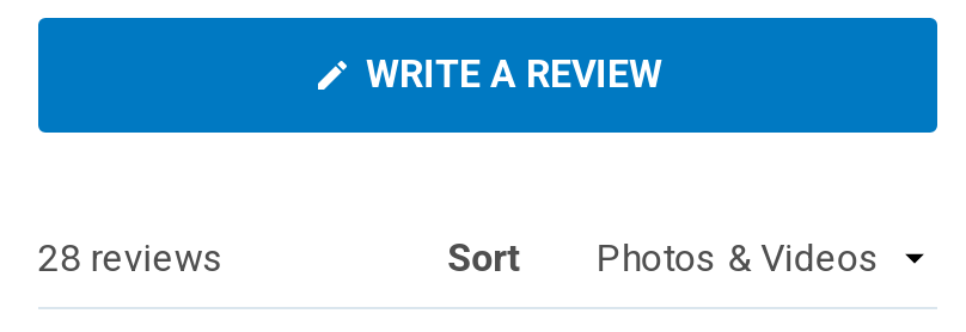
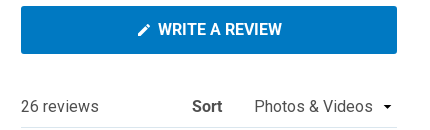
[38,236,225,281] 28 reviews -> [21,97,99,116] 26 reviews

